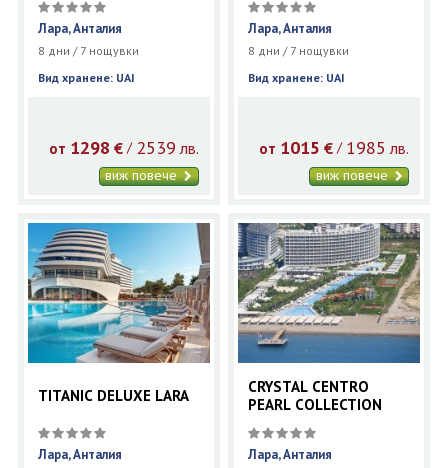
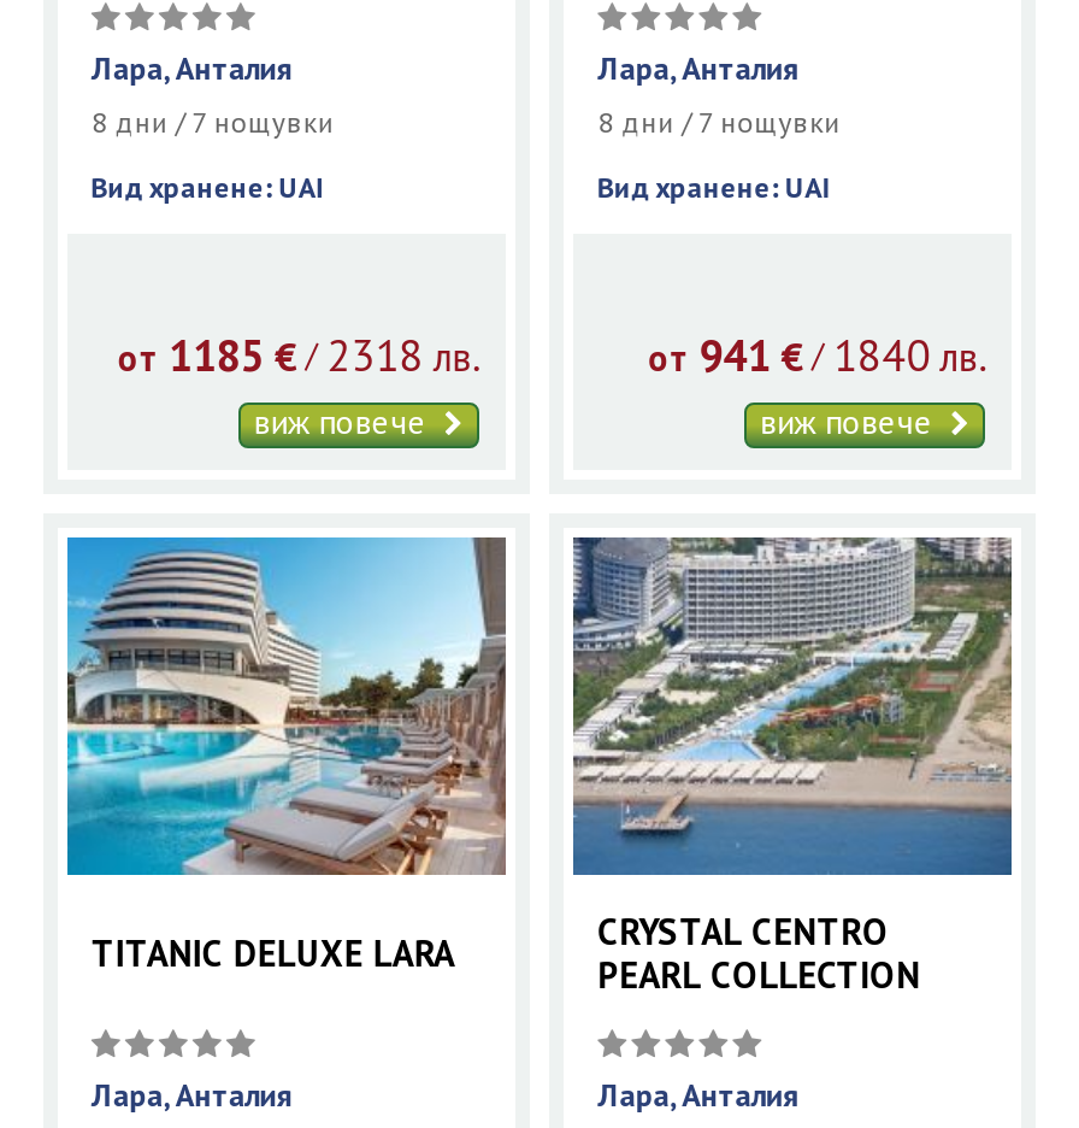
[49,136,199,159] от 1298 €/ 2539 лв. -> [118,327,479,383] от 1185 €/ 2318 лв.
[259,136,409,159] от 1015 €/ 1985 лв. -> [648,327,985,383] от 941 €/ 1840 лв.

